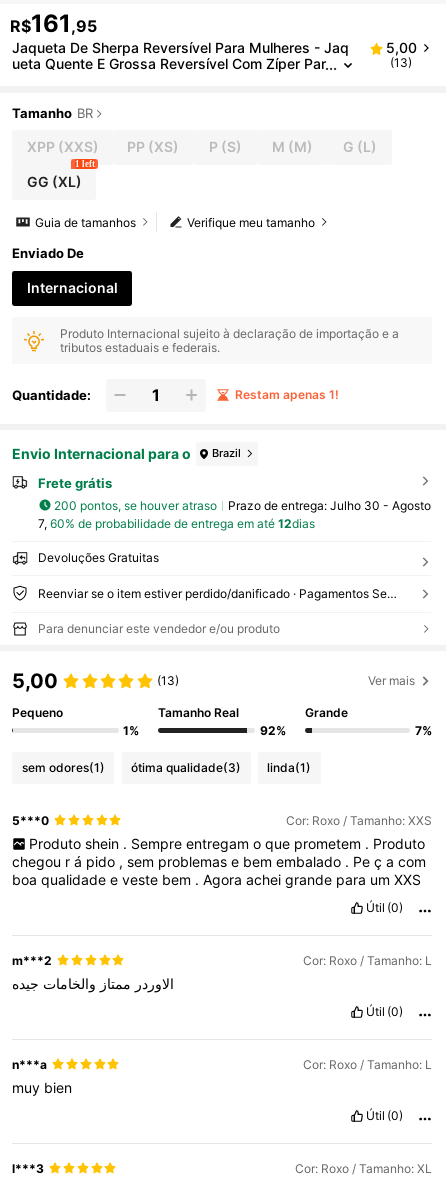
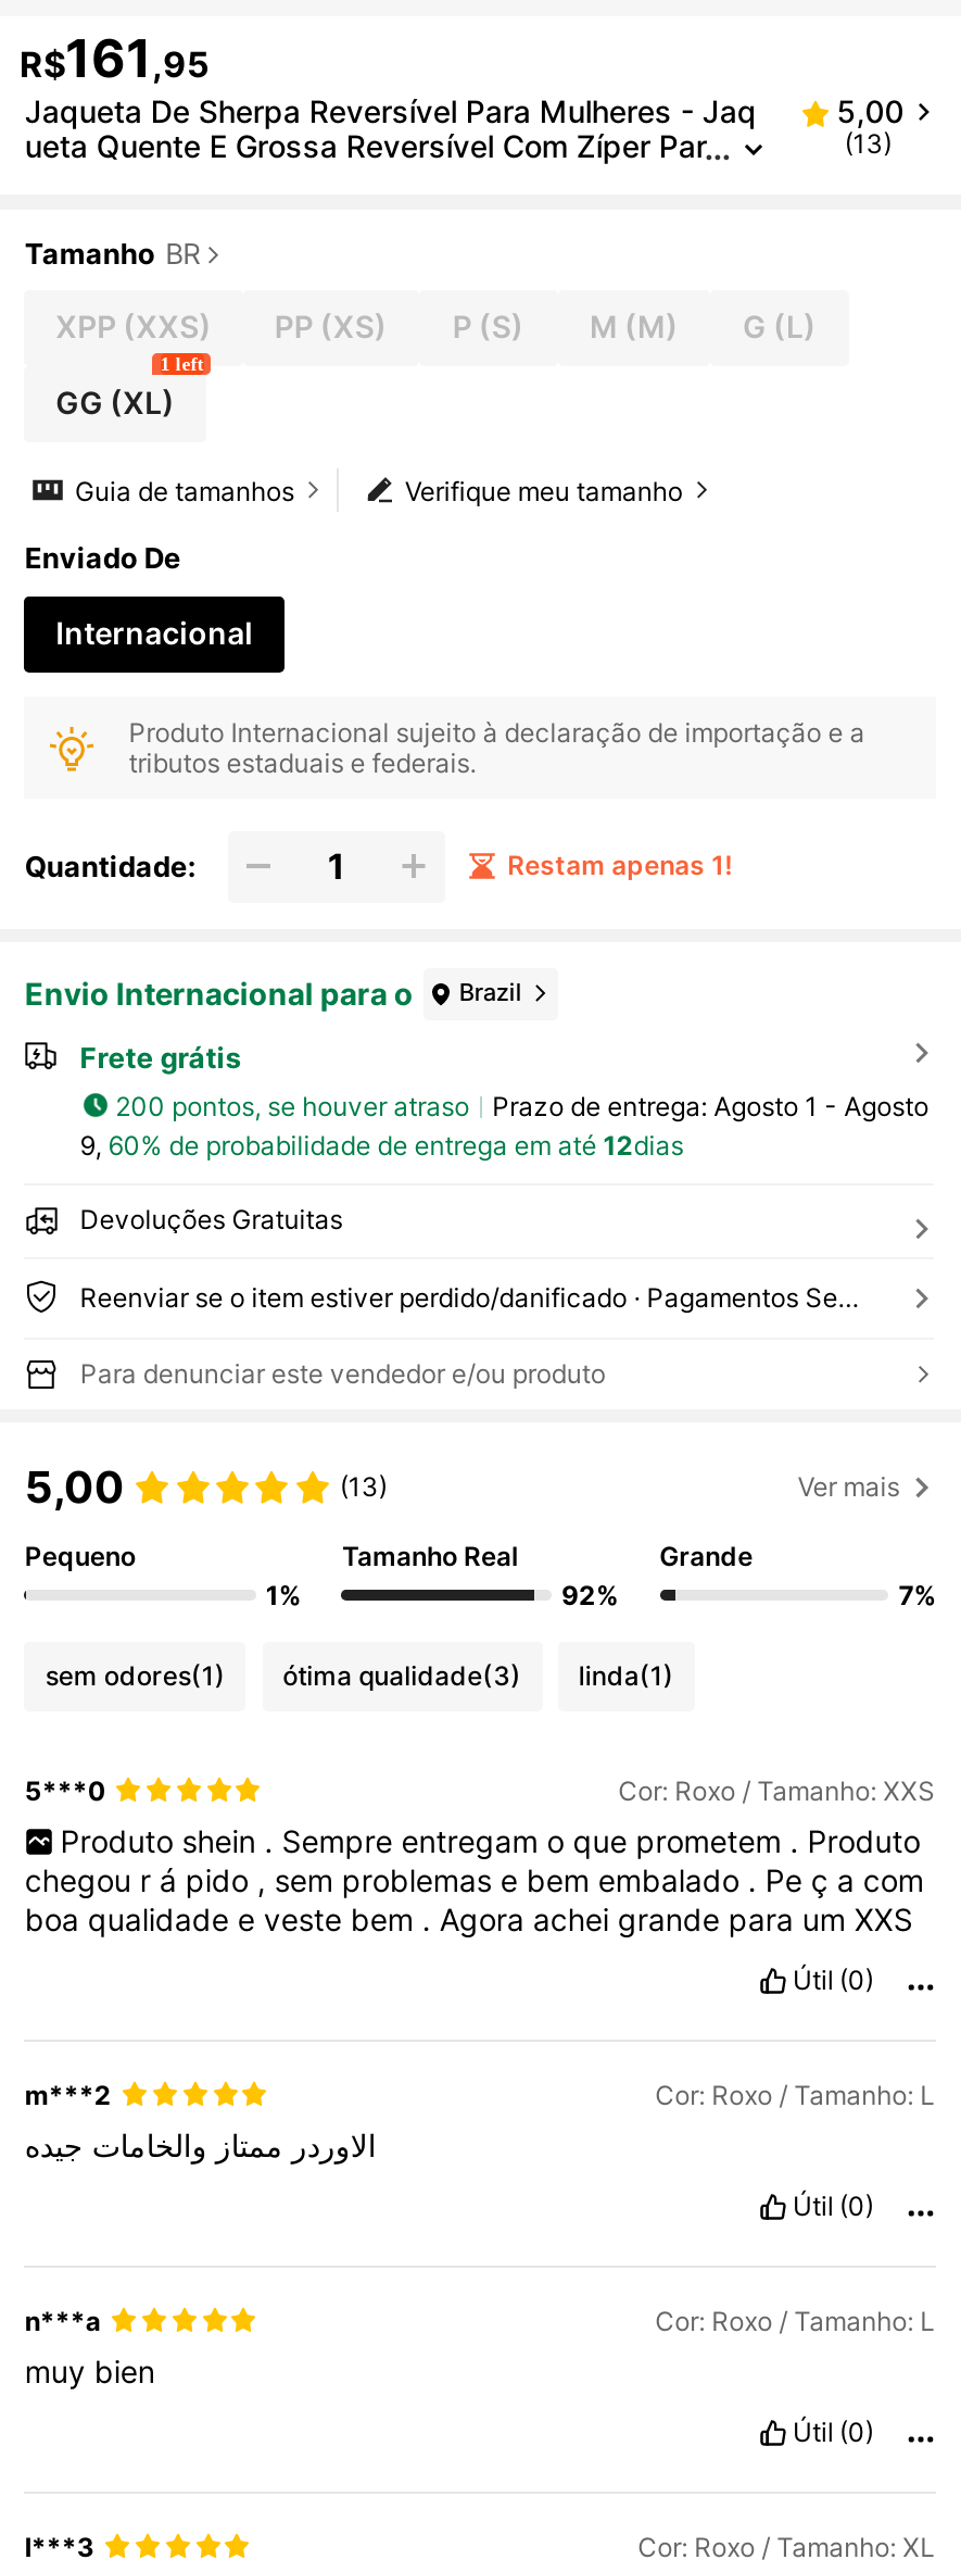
[228,498,431,513] Prazo de entrega: Julho 30 - Agosto -> [492,1089,929,1122] Prazo de entrega: Agosto 1 - Agosto
[38,516,315,531] 7, 60% de probabilidade de entrega em até 12dias -> [80,1129,683,1162] 9, 60% de probabilidade de entrega em até 12dias

